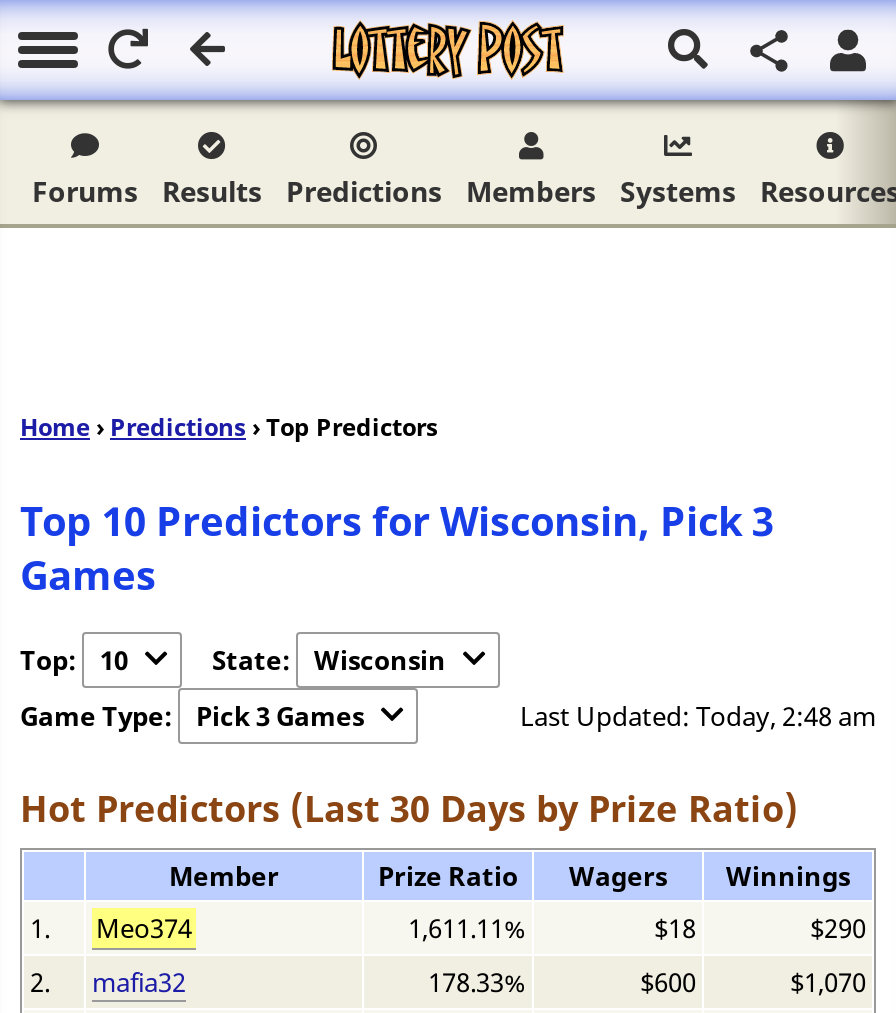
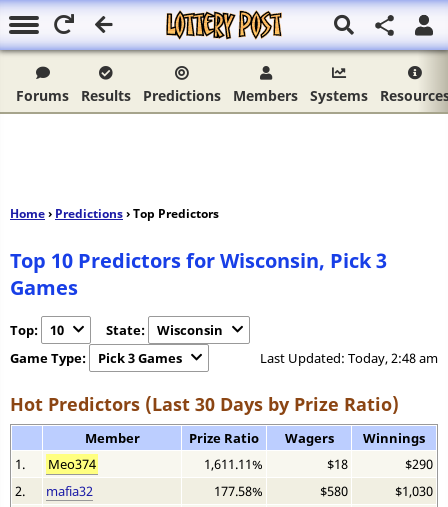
[428,964,526,1000] 178.33% -> [214,482,263,500] 177.58%
[640,964,696,1000] $600 -> [320,482,348,500] $580
[790,964,866,1000] $1,070 -> [395,482,433,500] $1,030

